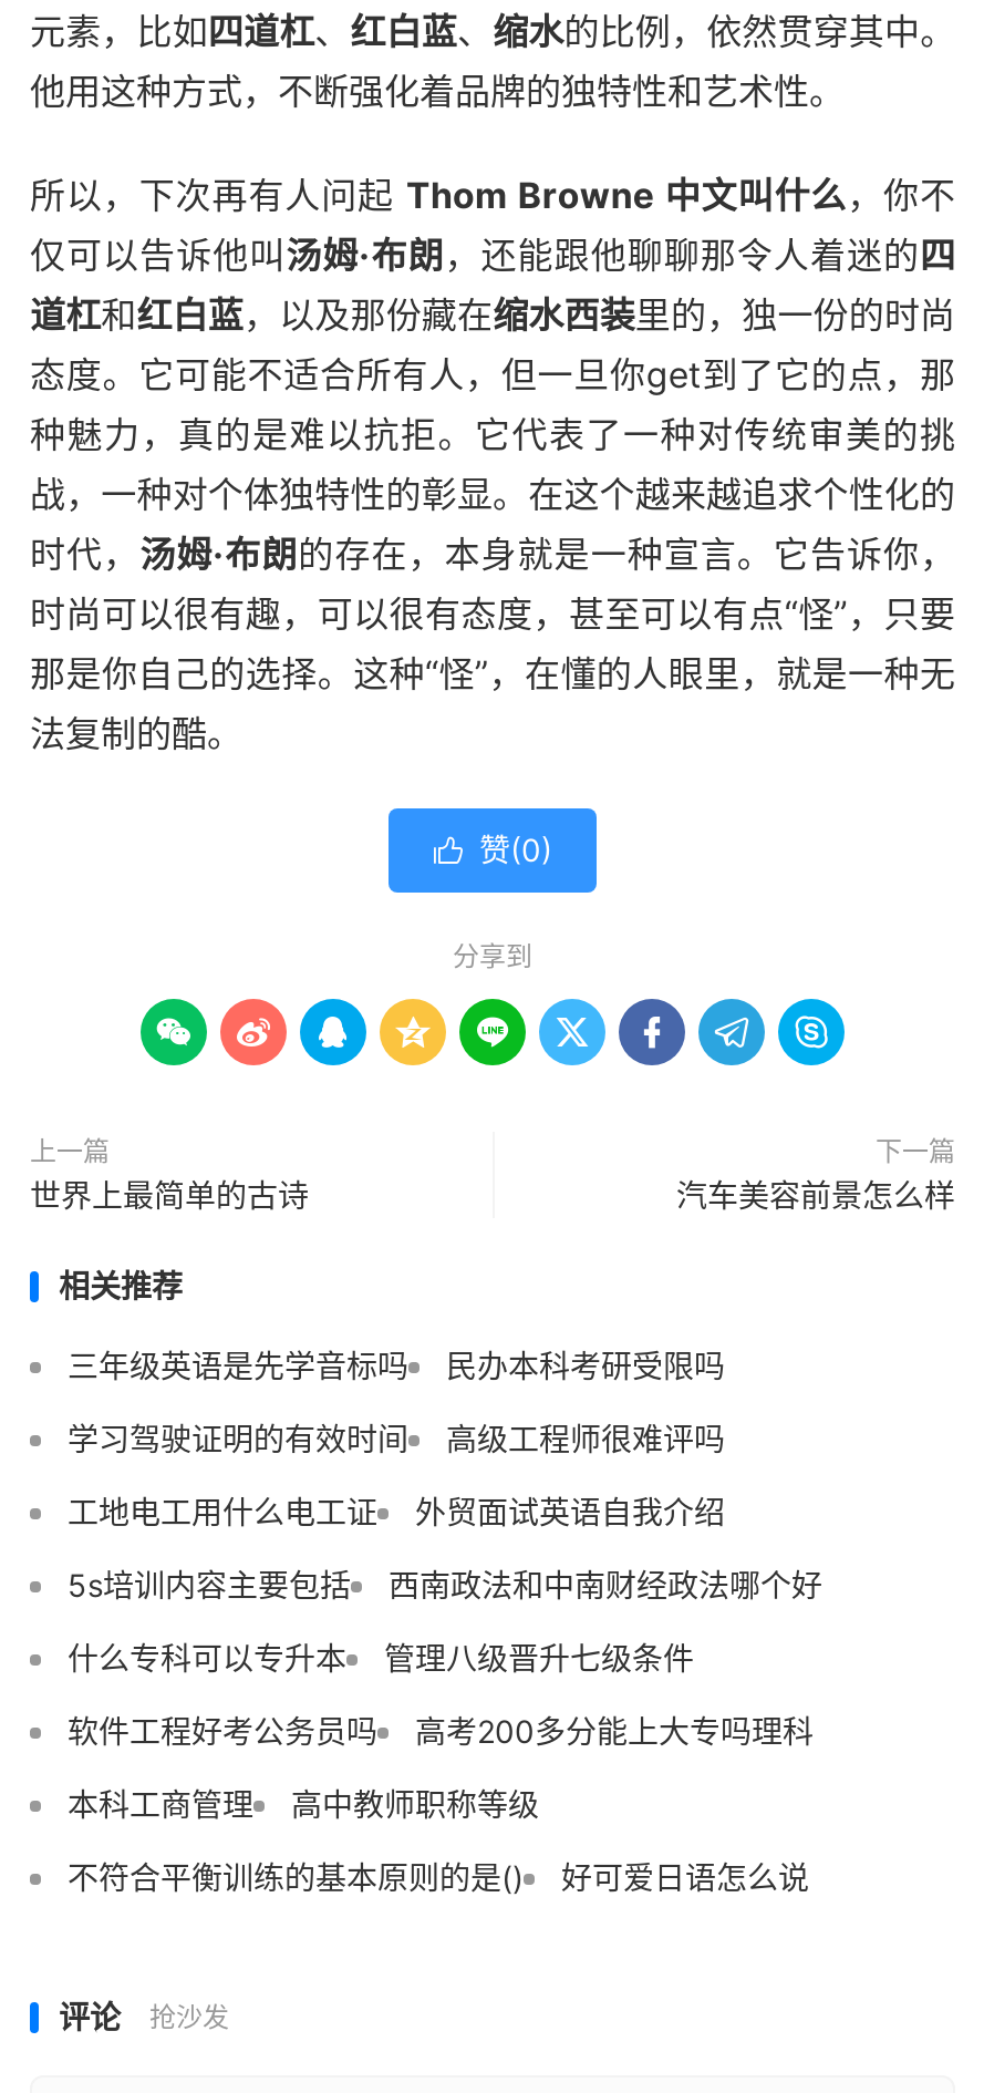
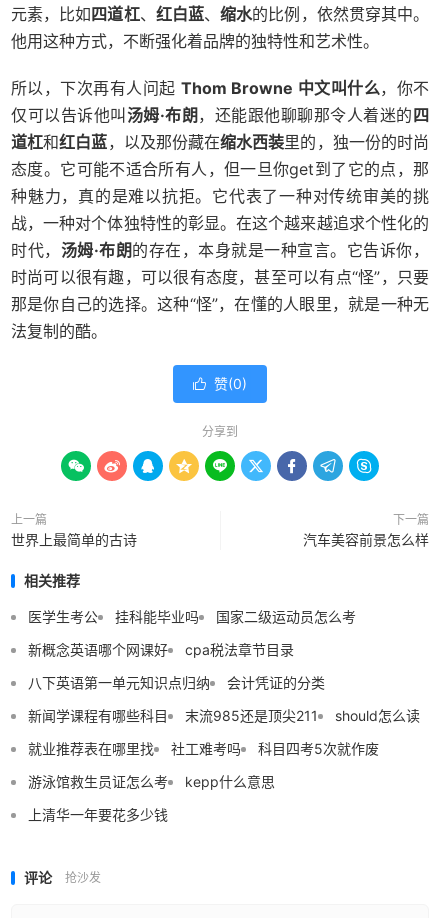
[68,1347,822,1896] 三年级英语是先学音标吗 | 民办本科考研受限吗 | 学习驾驶证明的有效时间 | 高级工程师很难评吗 | 工地电工用什么电工证 | 外贸面试英语自我介绍 | 5s培训内容主要包括 | 西南政法和中南财经政法哪个好 | 什么专科可以专升本 | 管理八级晋升七级条件 | 软件工程好考公务员吗 | 高考200多分能上大专吗理科 | 本科工商管理 | 高中教师职称等级 | 不符合平衡训练的基本原则的是() | 好可爱日语怎么说 -> [28,608,420,823] 医学生考公 | 挂科能毕业吗 | 国家二级运动员怎么考 | 新概念英语哪个网课好 | cpa税法章节目录 | 八下英语第一单元知识点归纳 | 会计凭证的分类 | 新闻学课程有哪些科目 | 末流985还是顶尖211 | should怎么读 | 就业推荐表在哪里找 | 社工难考吗 | 科目四考5次就作废 | 游泳馆救生员证怎么考 | kepp什么意思 | 上清华一年要花多少钱

